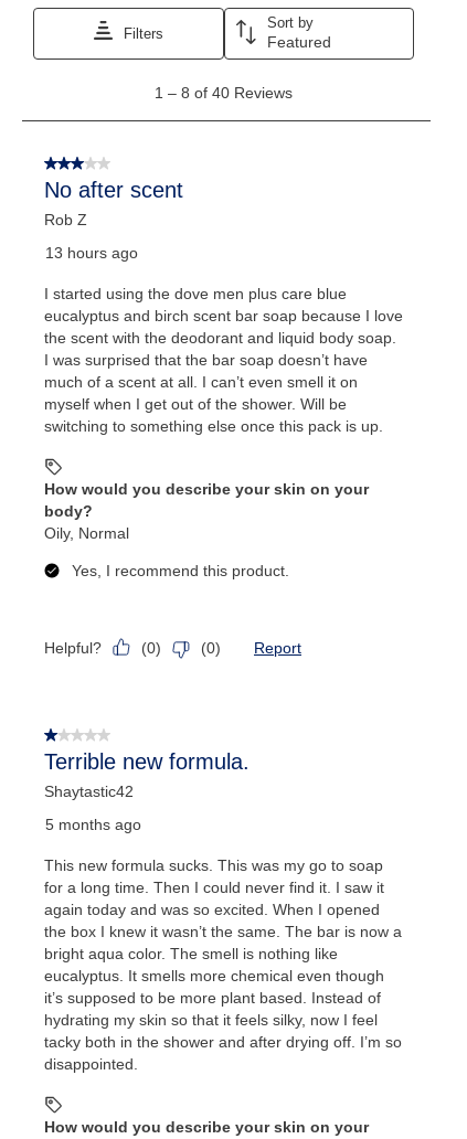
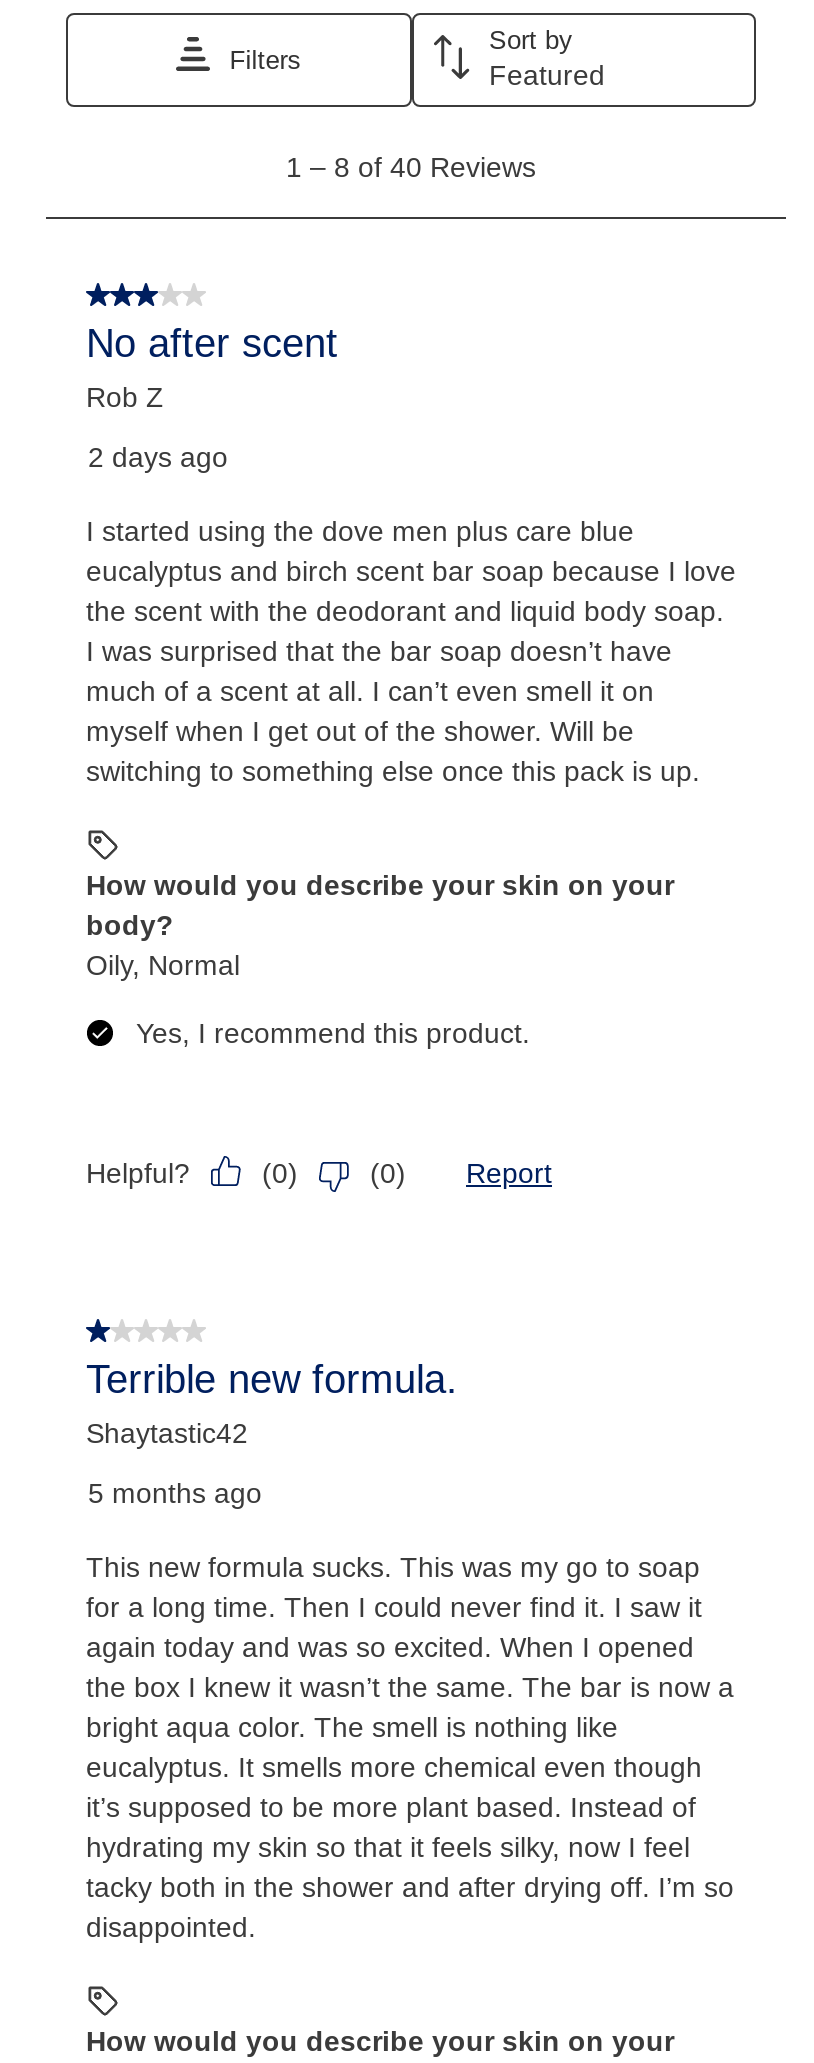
[45,244,138,261] 13 hours ago -> [88,440,228,472] 2 days ago

